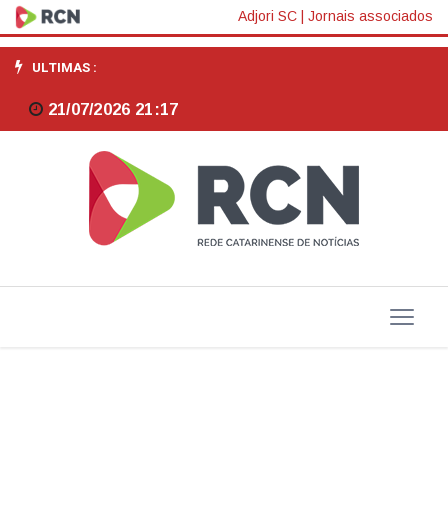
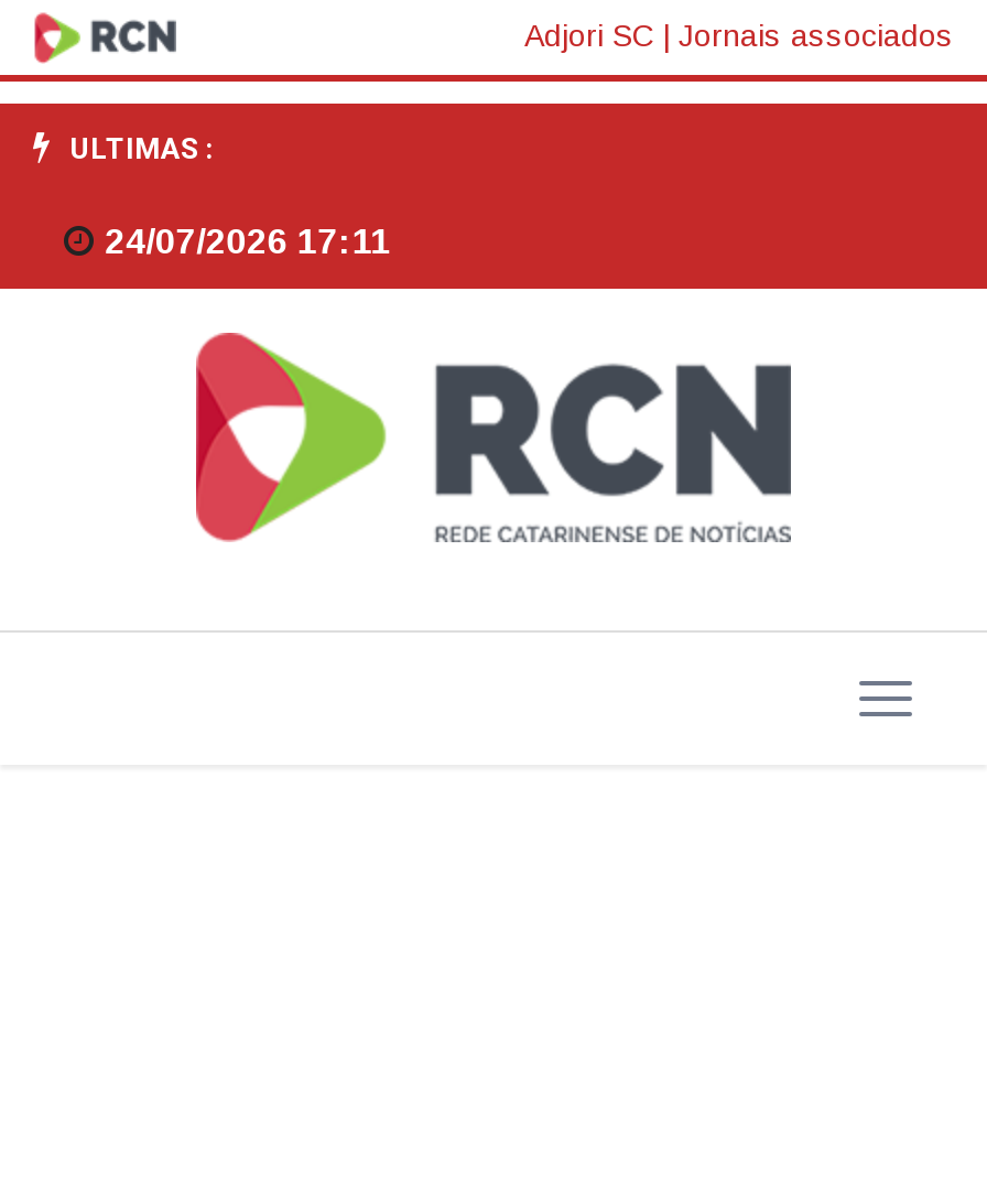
[43,101,178,118] 21/07/2026 21:17 -> [95,222,391,260] 24/07/2026 17:11

